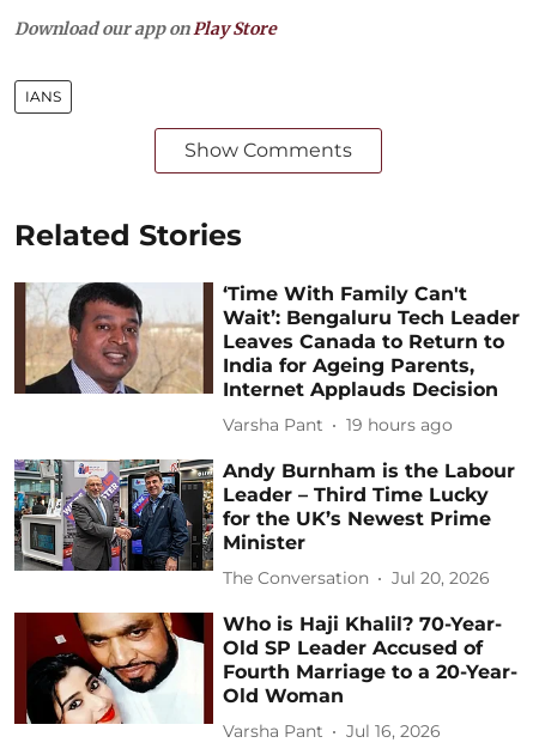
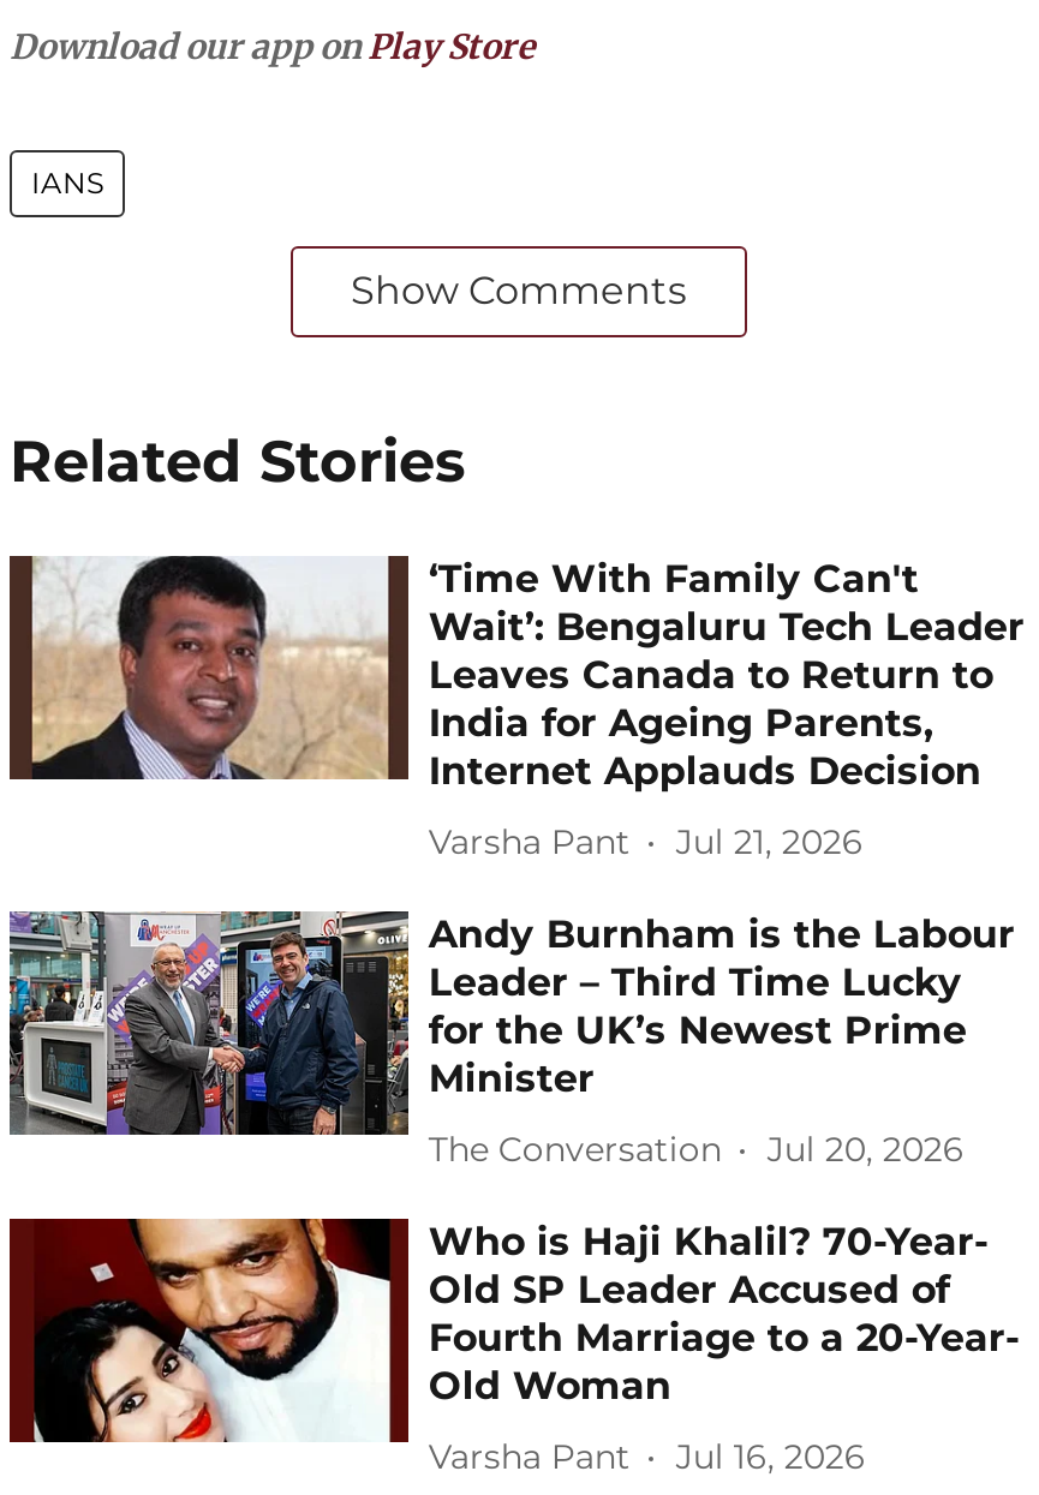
[223,414,453,436] Varsha Pant 19 hours ago -> [429,820,863,863] Varsha Pant Jul 21, 2026

